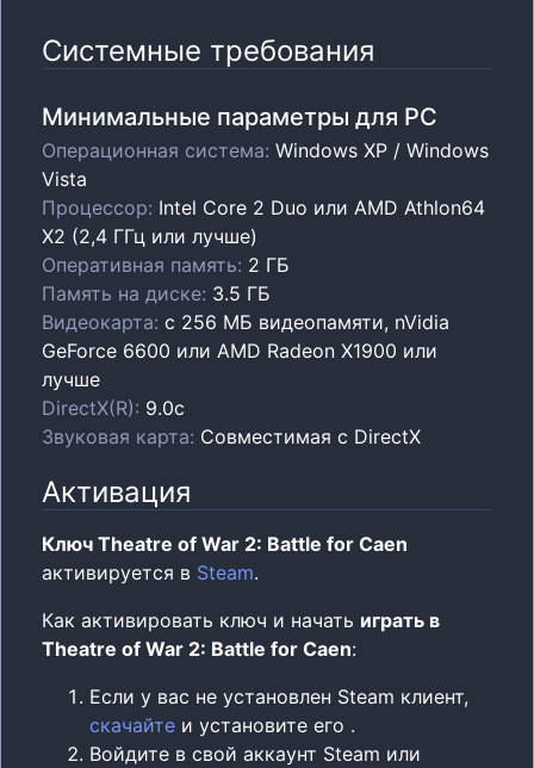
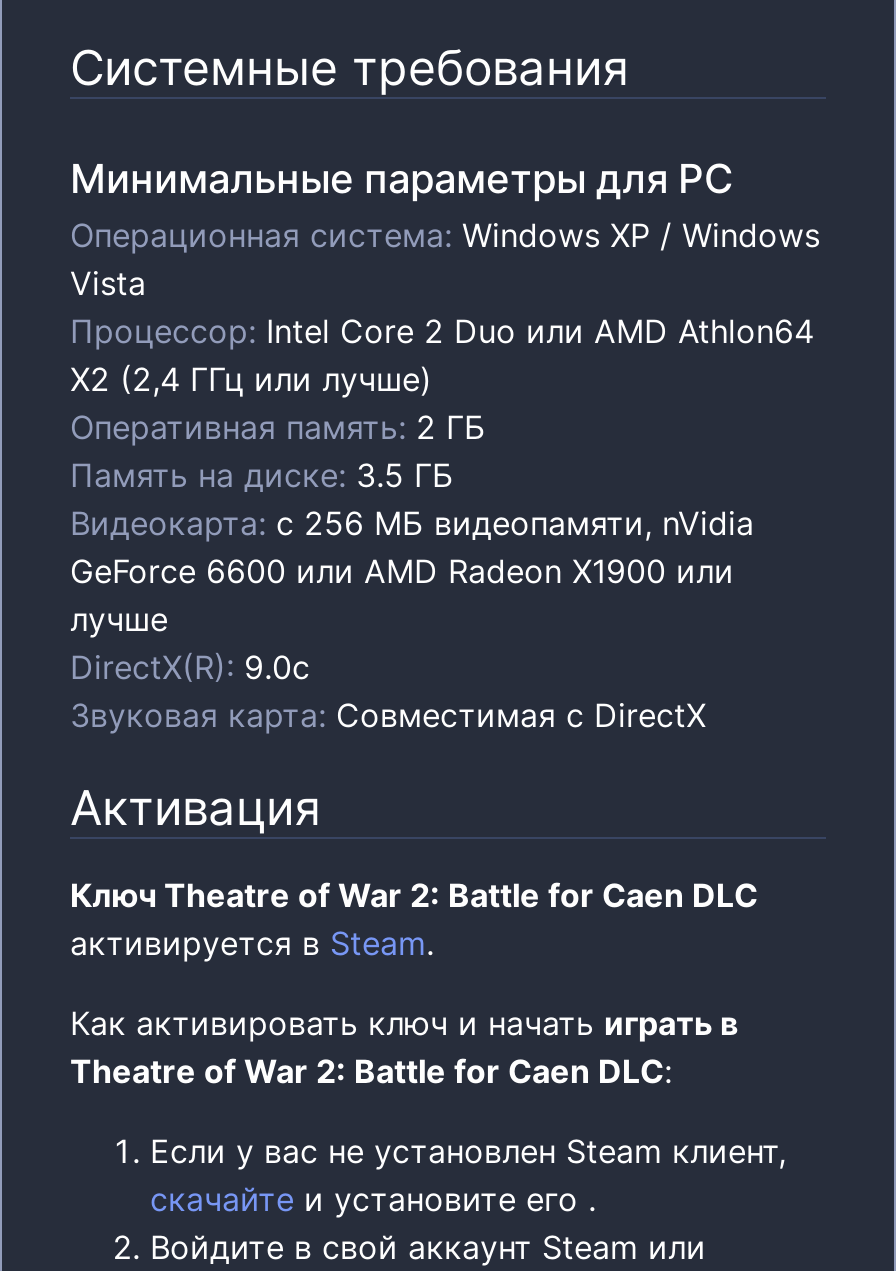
[42,532,408,556] Ключ Theatre of War 2: Battle for Caen -> [70,875,758,915] Ключ Theatre of War 2: Battle for Caen DLC
[42,637,356,661] Theatre of War 2: Battle for Caen: -> [70,1051,672,1091] Theatre of War 2: Battle for Caen DLC:

